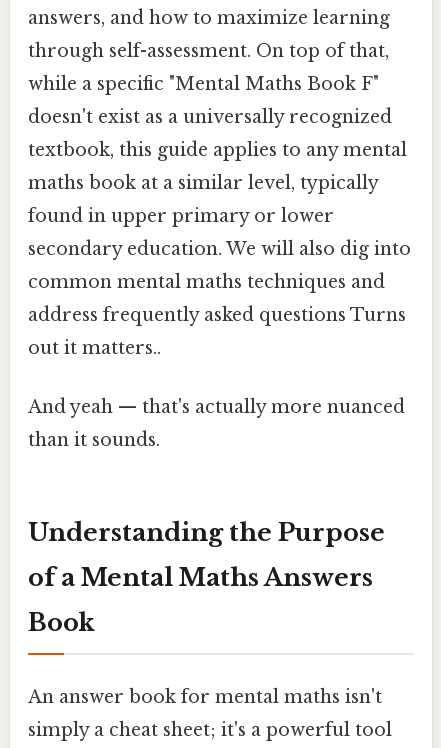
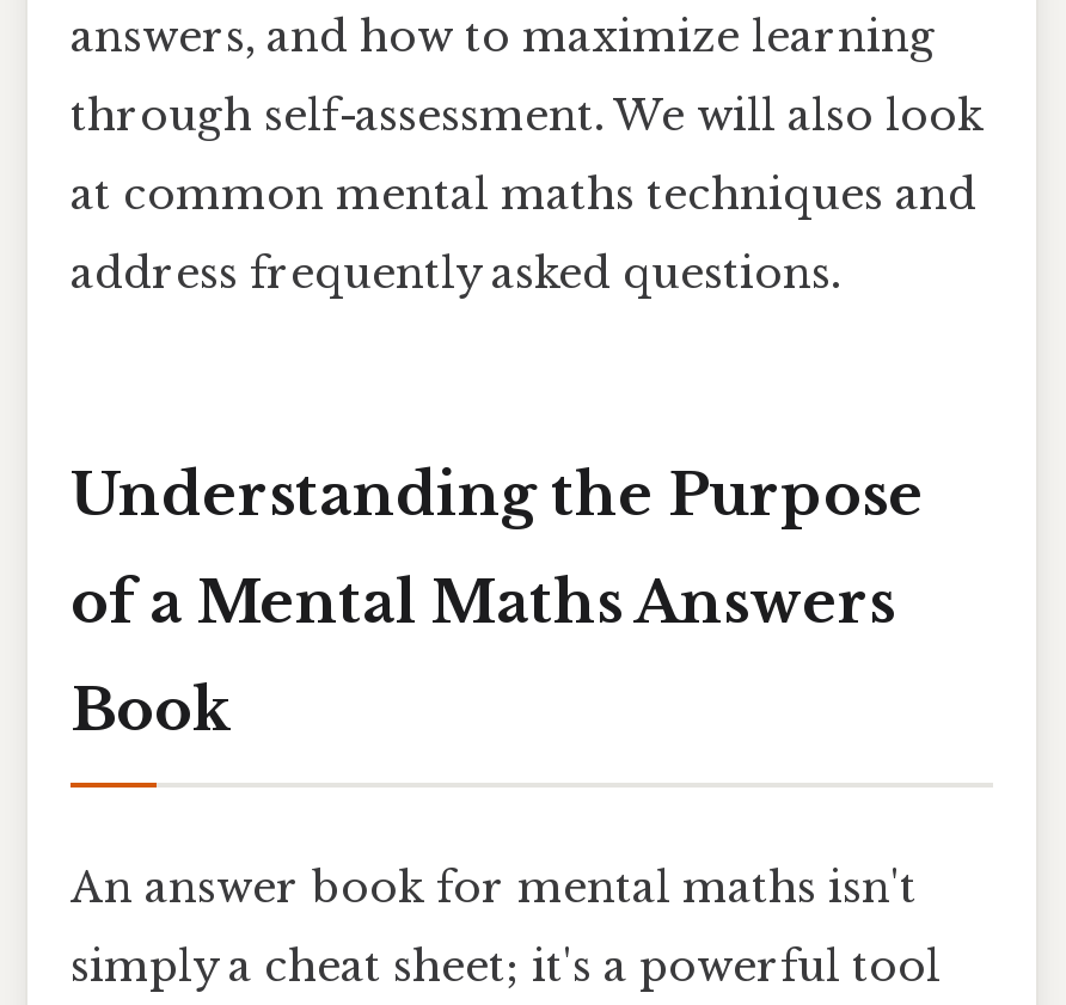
[28,40,411,451] through self-assessment. On top of that, | while a specific "Mental Maths Book F" | doesn't exist as a universally recognized | textbook, this guide applies to any mental | maths book at a similar level, typically | found in upper primary or lower | secondary education. We will also dig into | common mental maths techniques and | address frequently asked questions Turns | out it matters.. | And yeah — that's actually more nuanced | than it sounds. -> [71,89,984,300] through self-assessment. We will also look | at common mental maths techniques and | address frequently asked questions.

